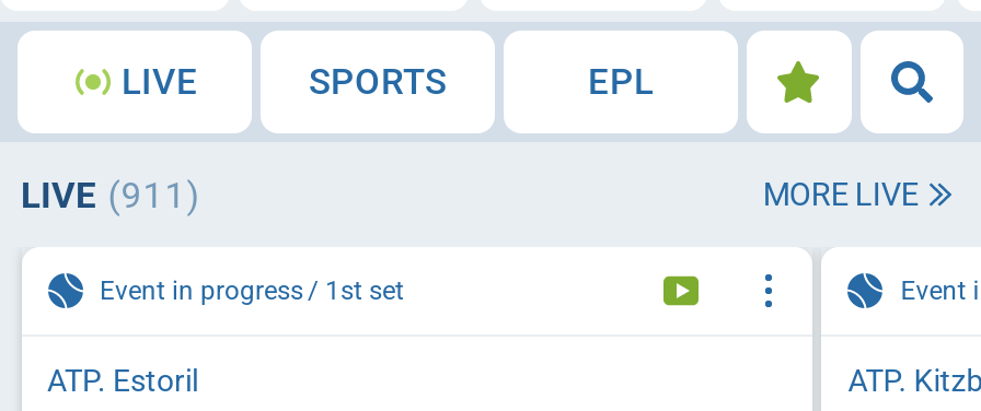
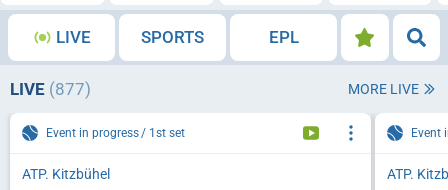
[21,174,200,215] LIVE (911) -> [9,79,91,98] LIVE (877)
[47,362,198,397] ATP. Estoril -> [21,166,109,182] ATP. Kitzbühel

